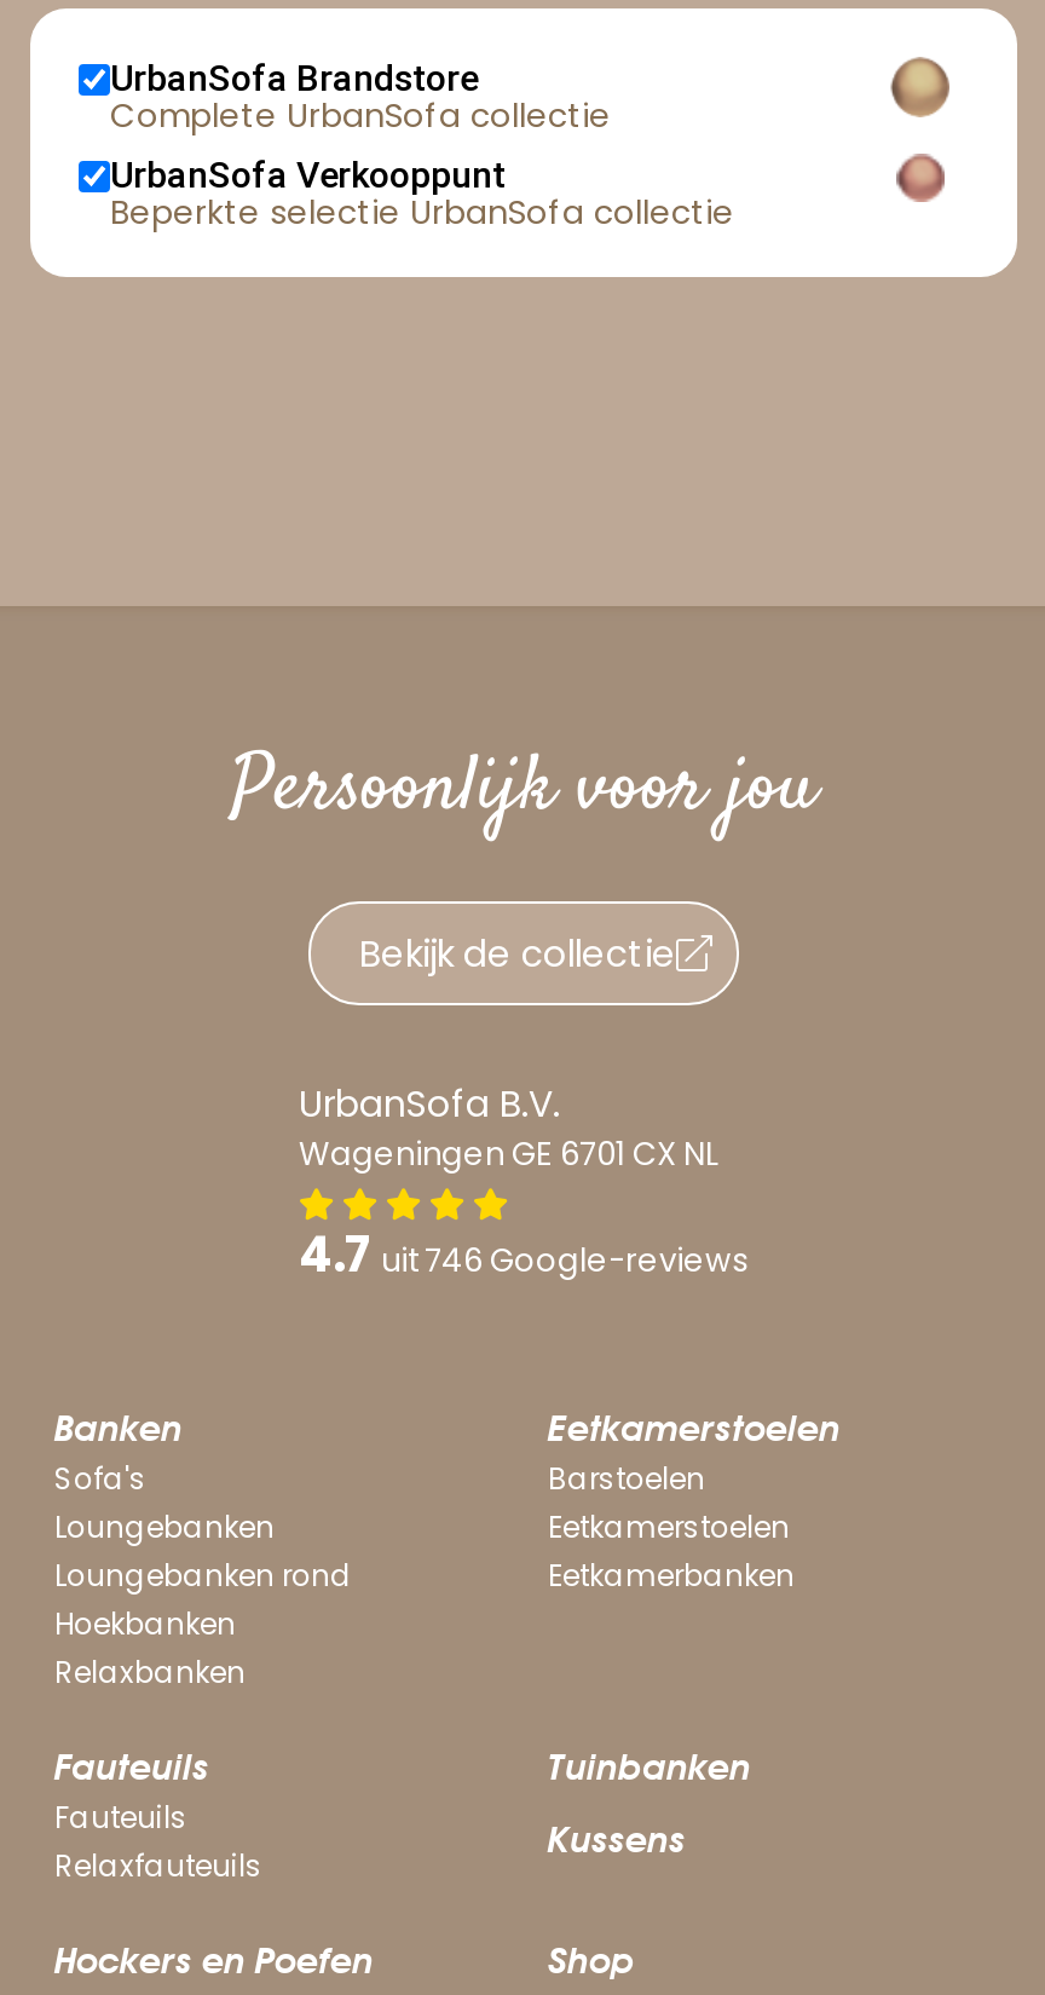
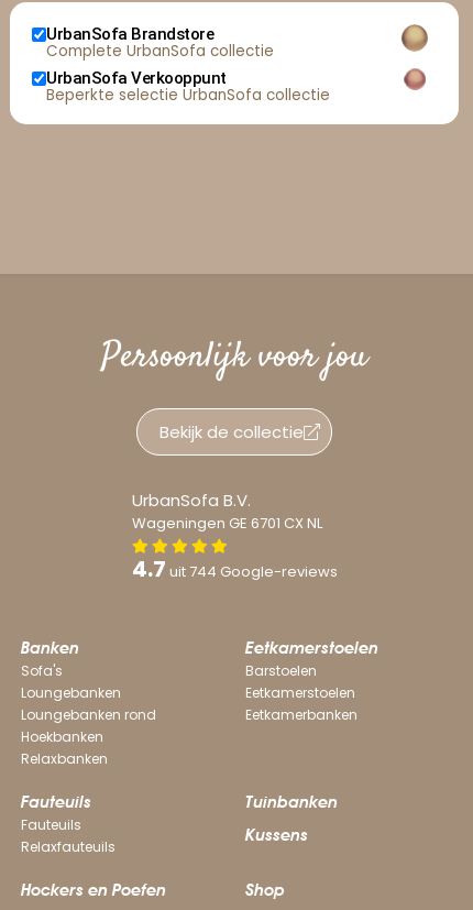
[299,1222,749,1289] 4.7 uit746Google-reviews -> [131,554,337,585] 4.7 uit744Google-reviews

